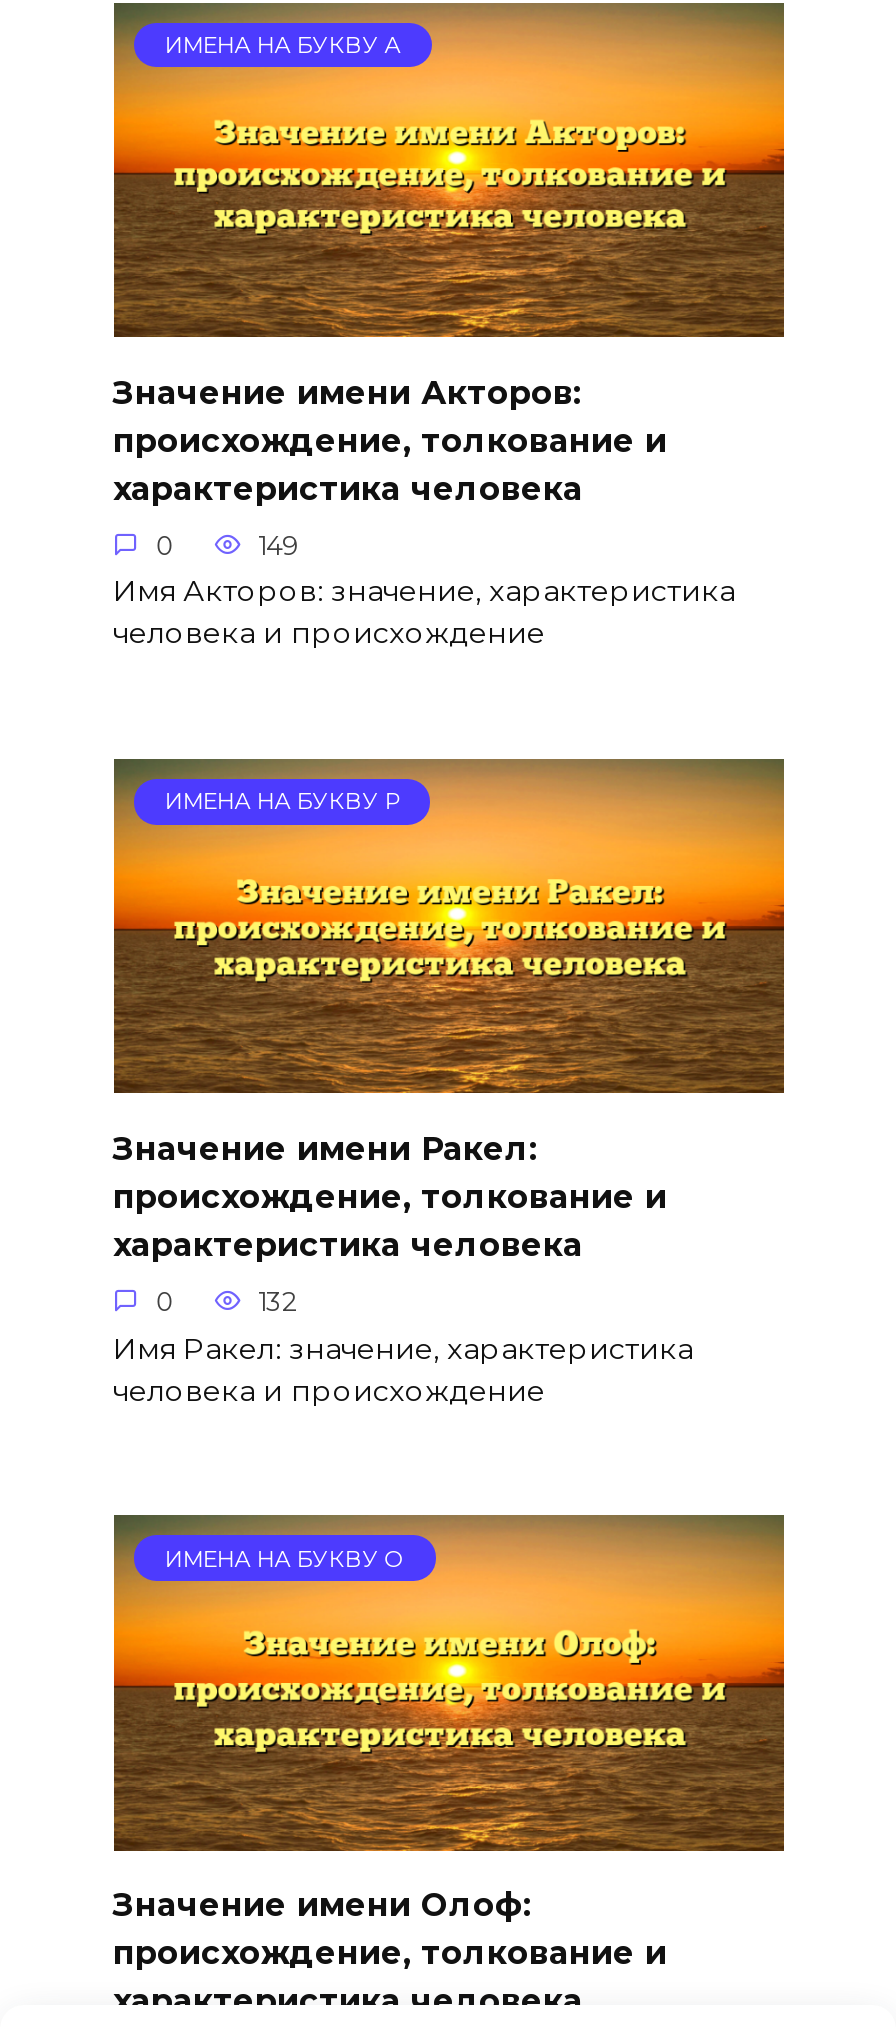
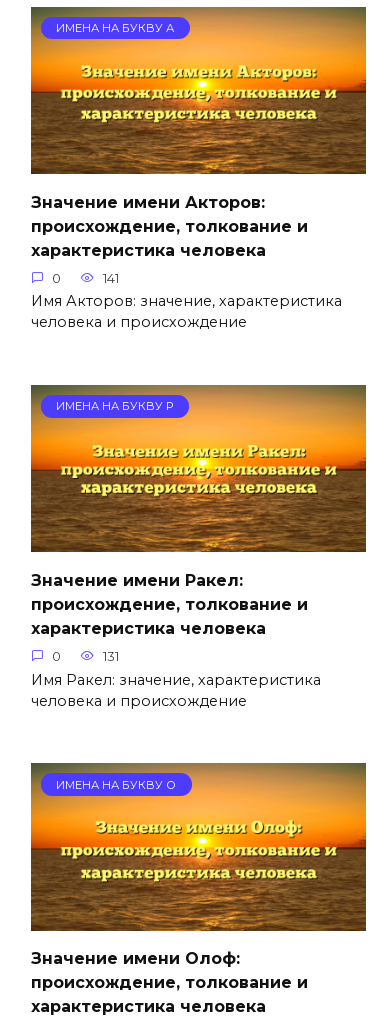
[258,530,298,560] 149 -> [103,271,119,286] 141
[258,1287,296,1317] 132 -> [103,649,119,664] 131

